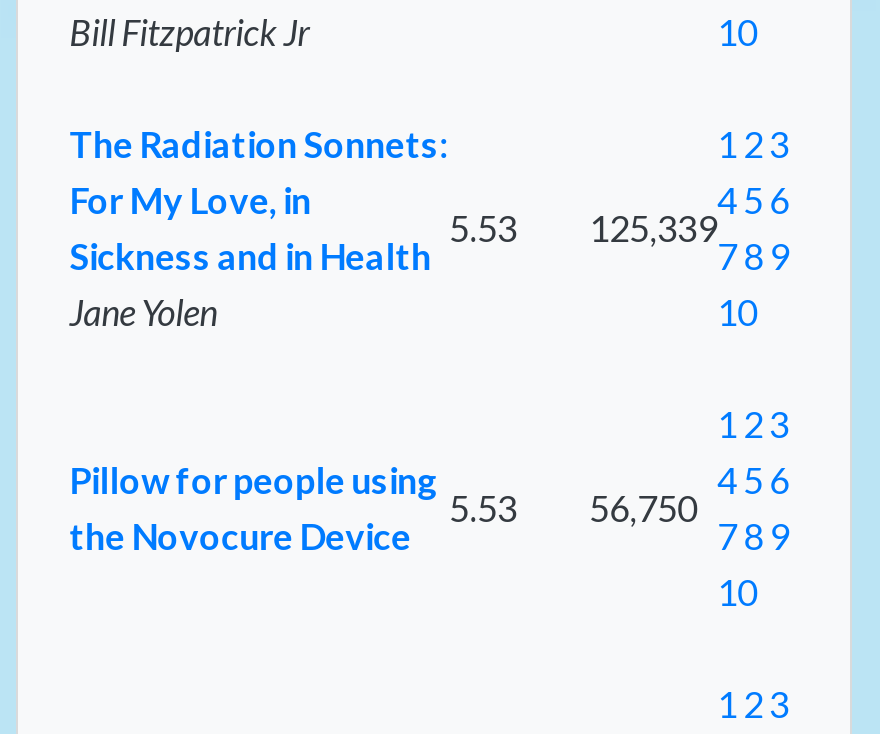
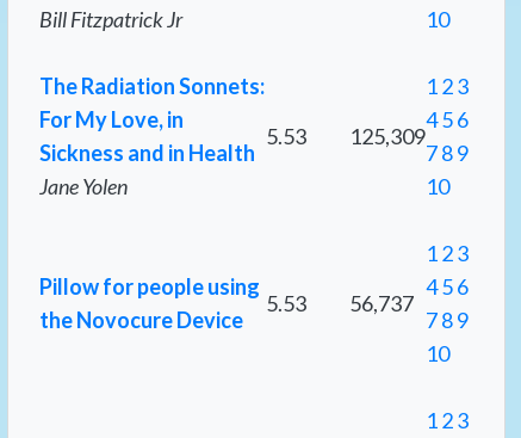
[449,205,717,249] 5.53 125,339 -> [266,122,425,149] 5.53 125,309
[449,485,697,529] 5.53 56,750 -> [266,290,413,316] 5.53 56,737

